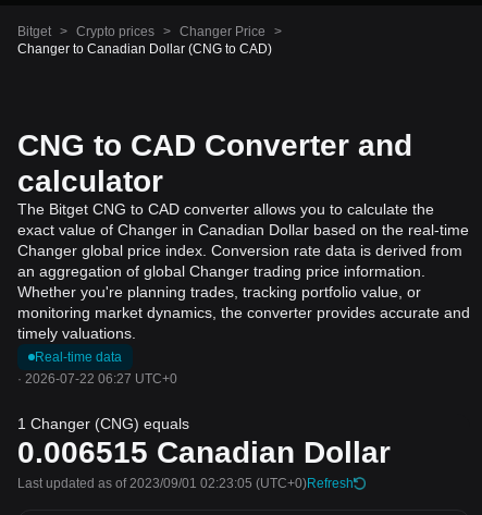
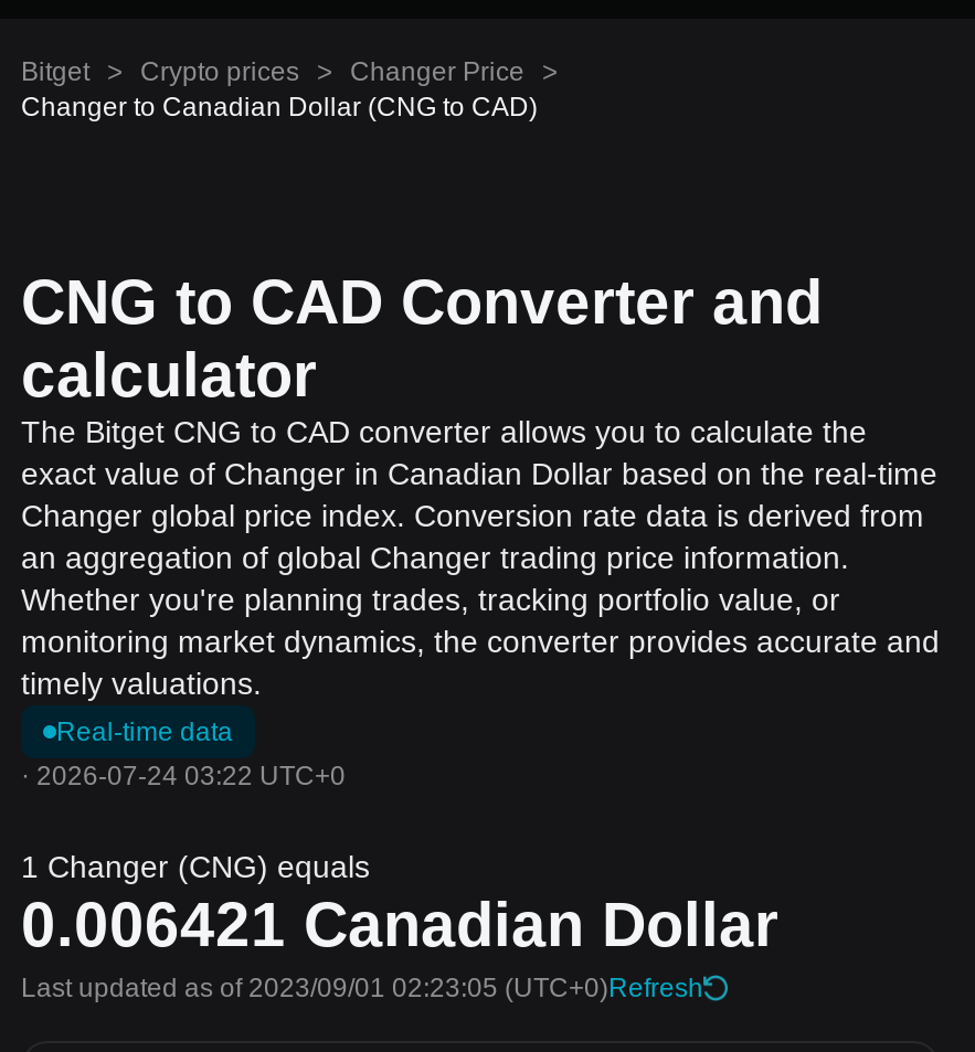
[17,371,177,387] · 2026-07-22 06:27 UTC+0 -> [21,761,346,791] · 2026-07-24 03:22 UTC+0
[17,436,391,469] 0.006515 Canadian Dollar -> [21,891,778,959] 0.006421 Canadian Dollar

